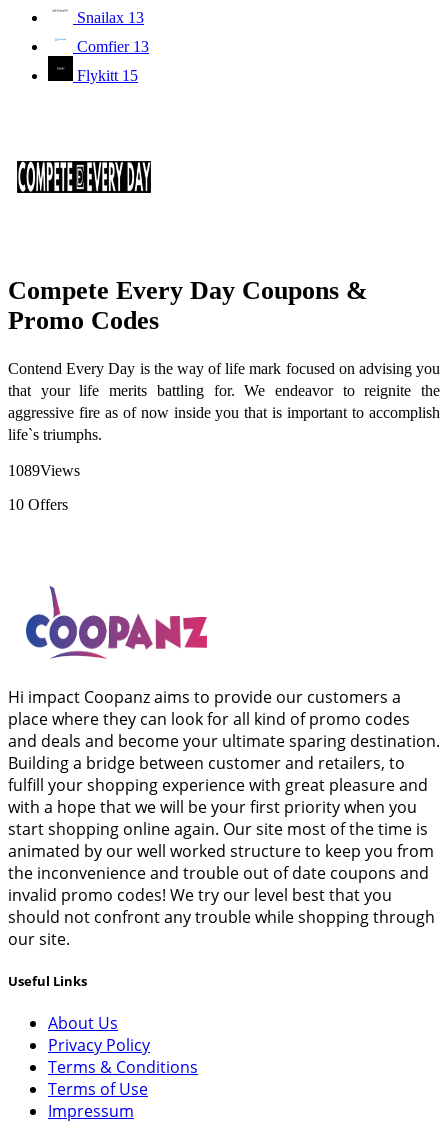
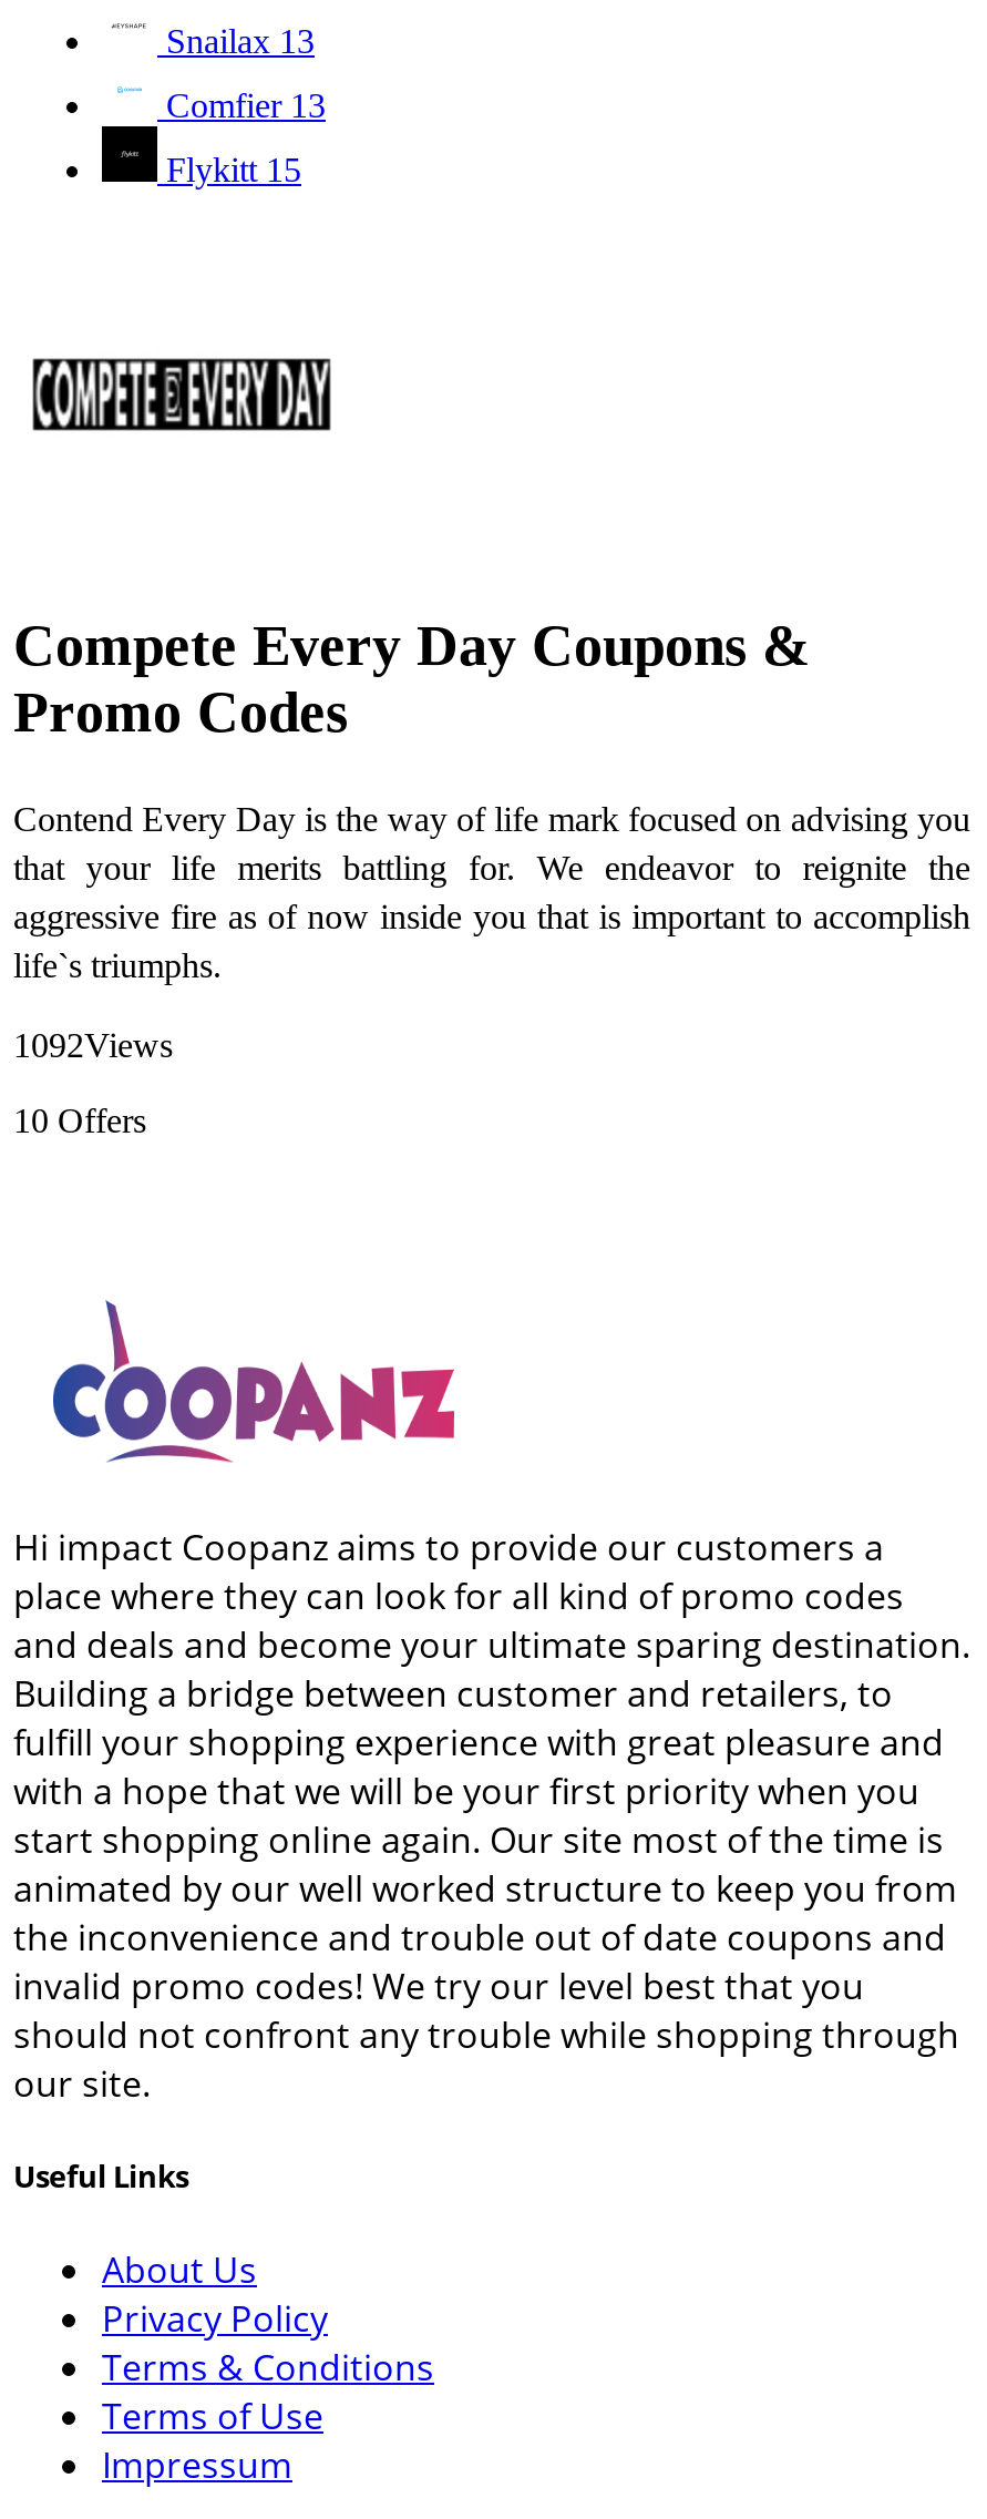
[8,462,80,479] 1089Views -> [13,1026,173,1063] 1092Views

